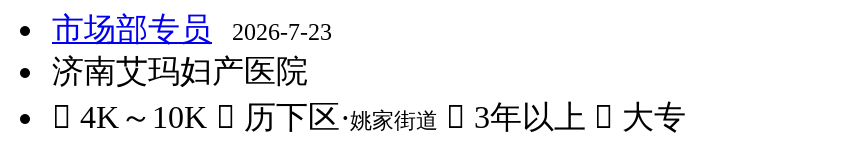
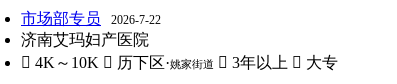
[52,12,332,46] 市场部专员 2026-7-23 -> [21,10,161,27] 市场部专员 2026-7-22

